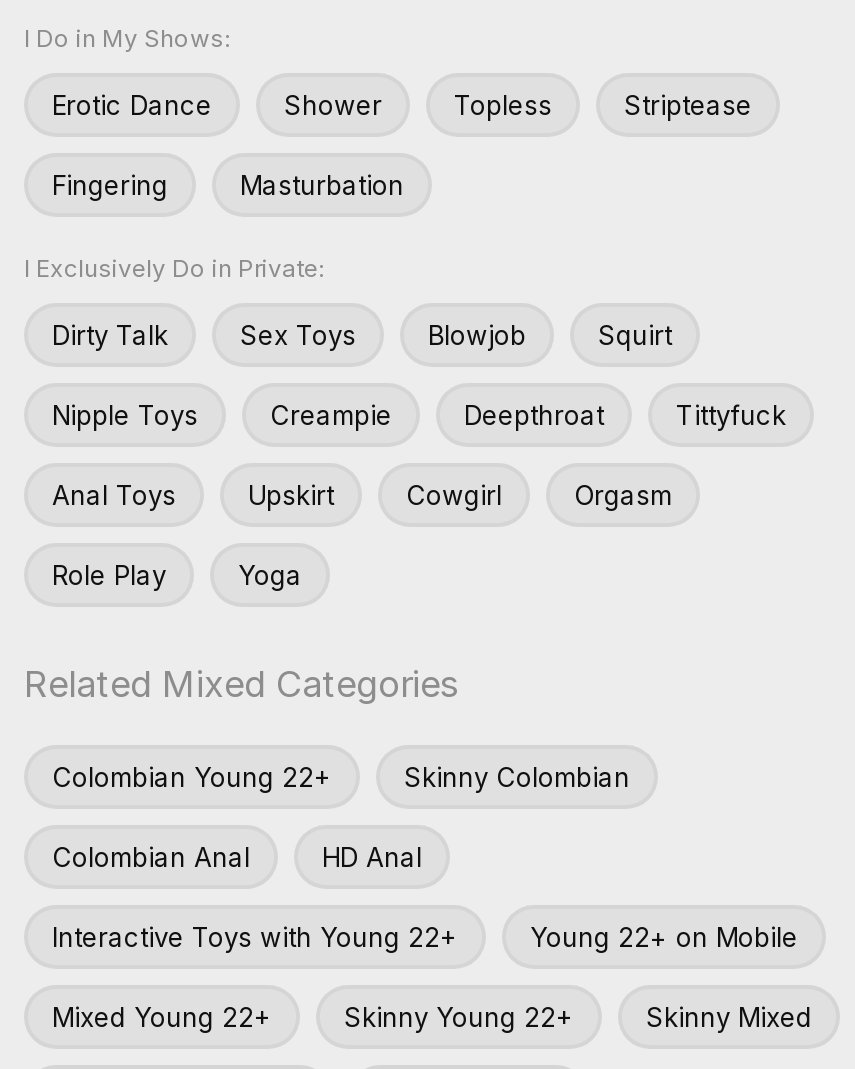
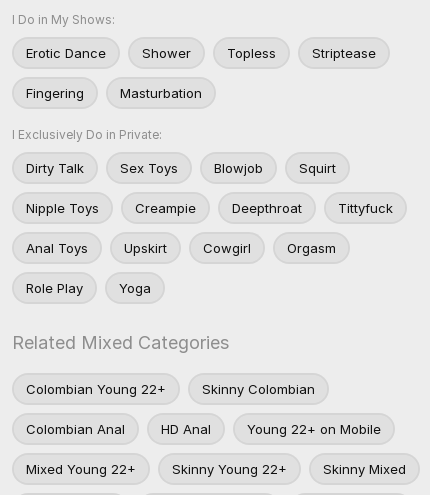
[52,920,458,952] Interactive Toys with Young 22+ -> none

